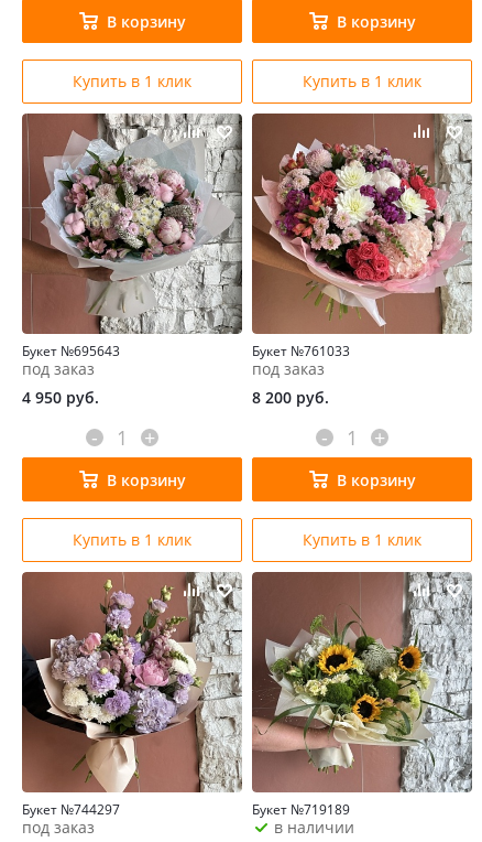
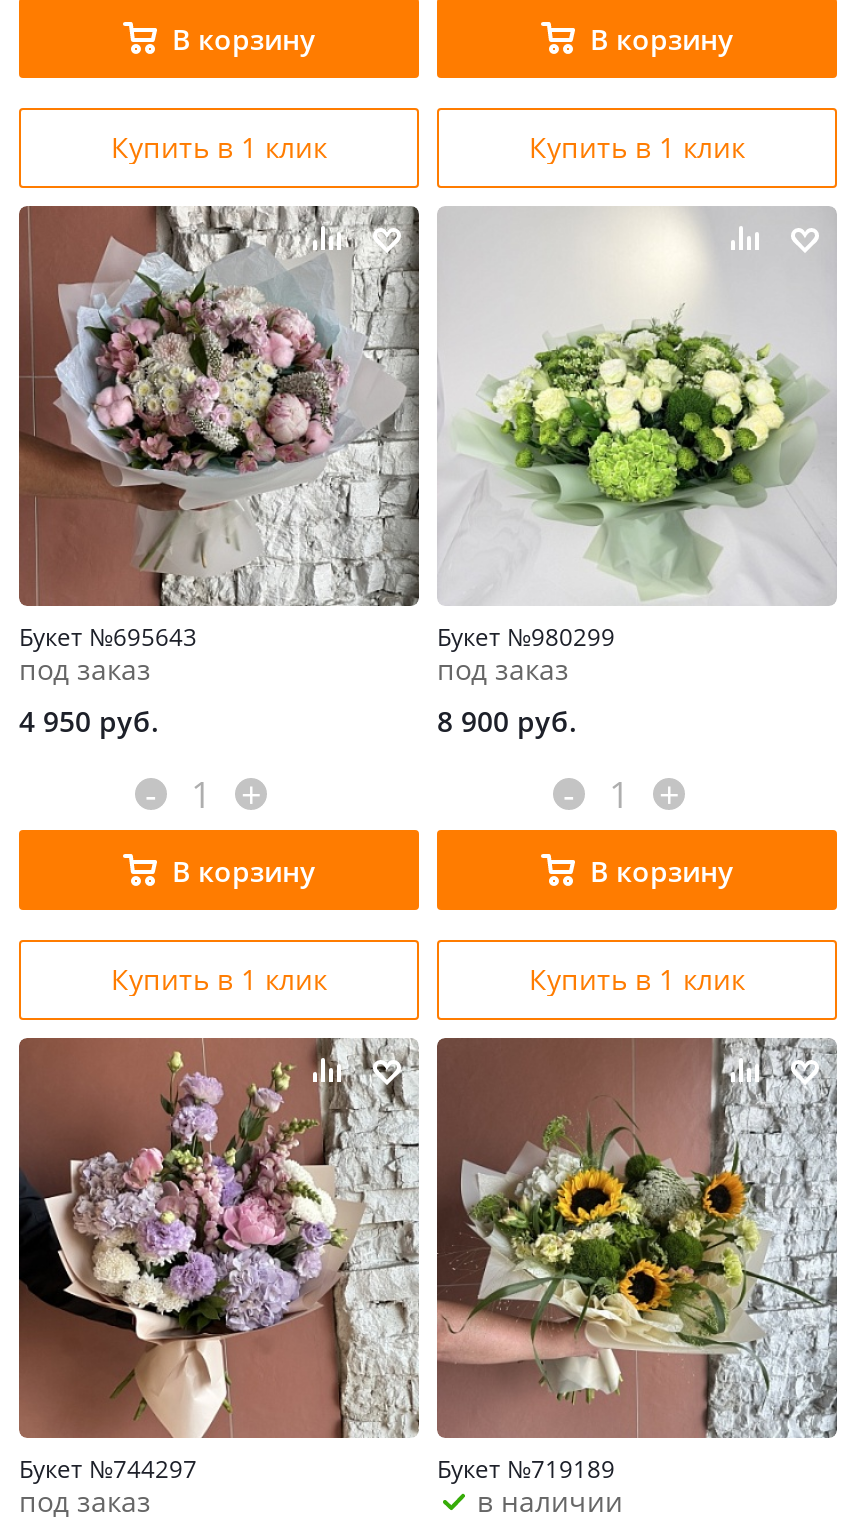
[251,112,472,360] [image] | Букет №761033 -> [437,206,835,654] [image] | Букет №980299
[252,387,329,408] 8 200 руб. -> [437,702,577,740] 8 900 руб.

